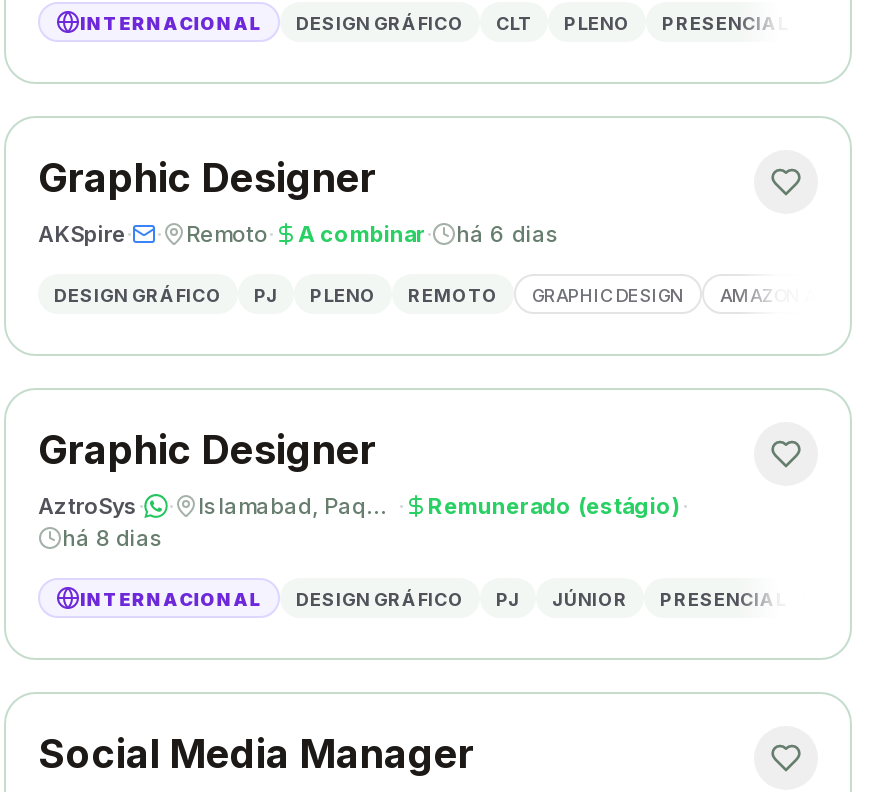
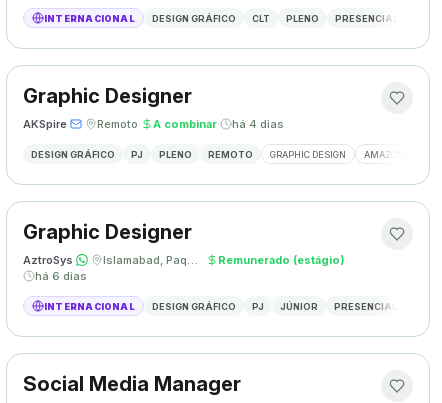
[456,220,560,248] há 6 dias -> [232,117,284,131] há 4 dias
[62,524,164,552] há 8 dias -> [35,269,87,283] há 6 dias

